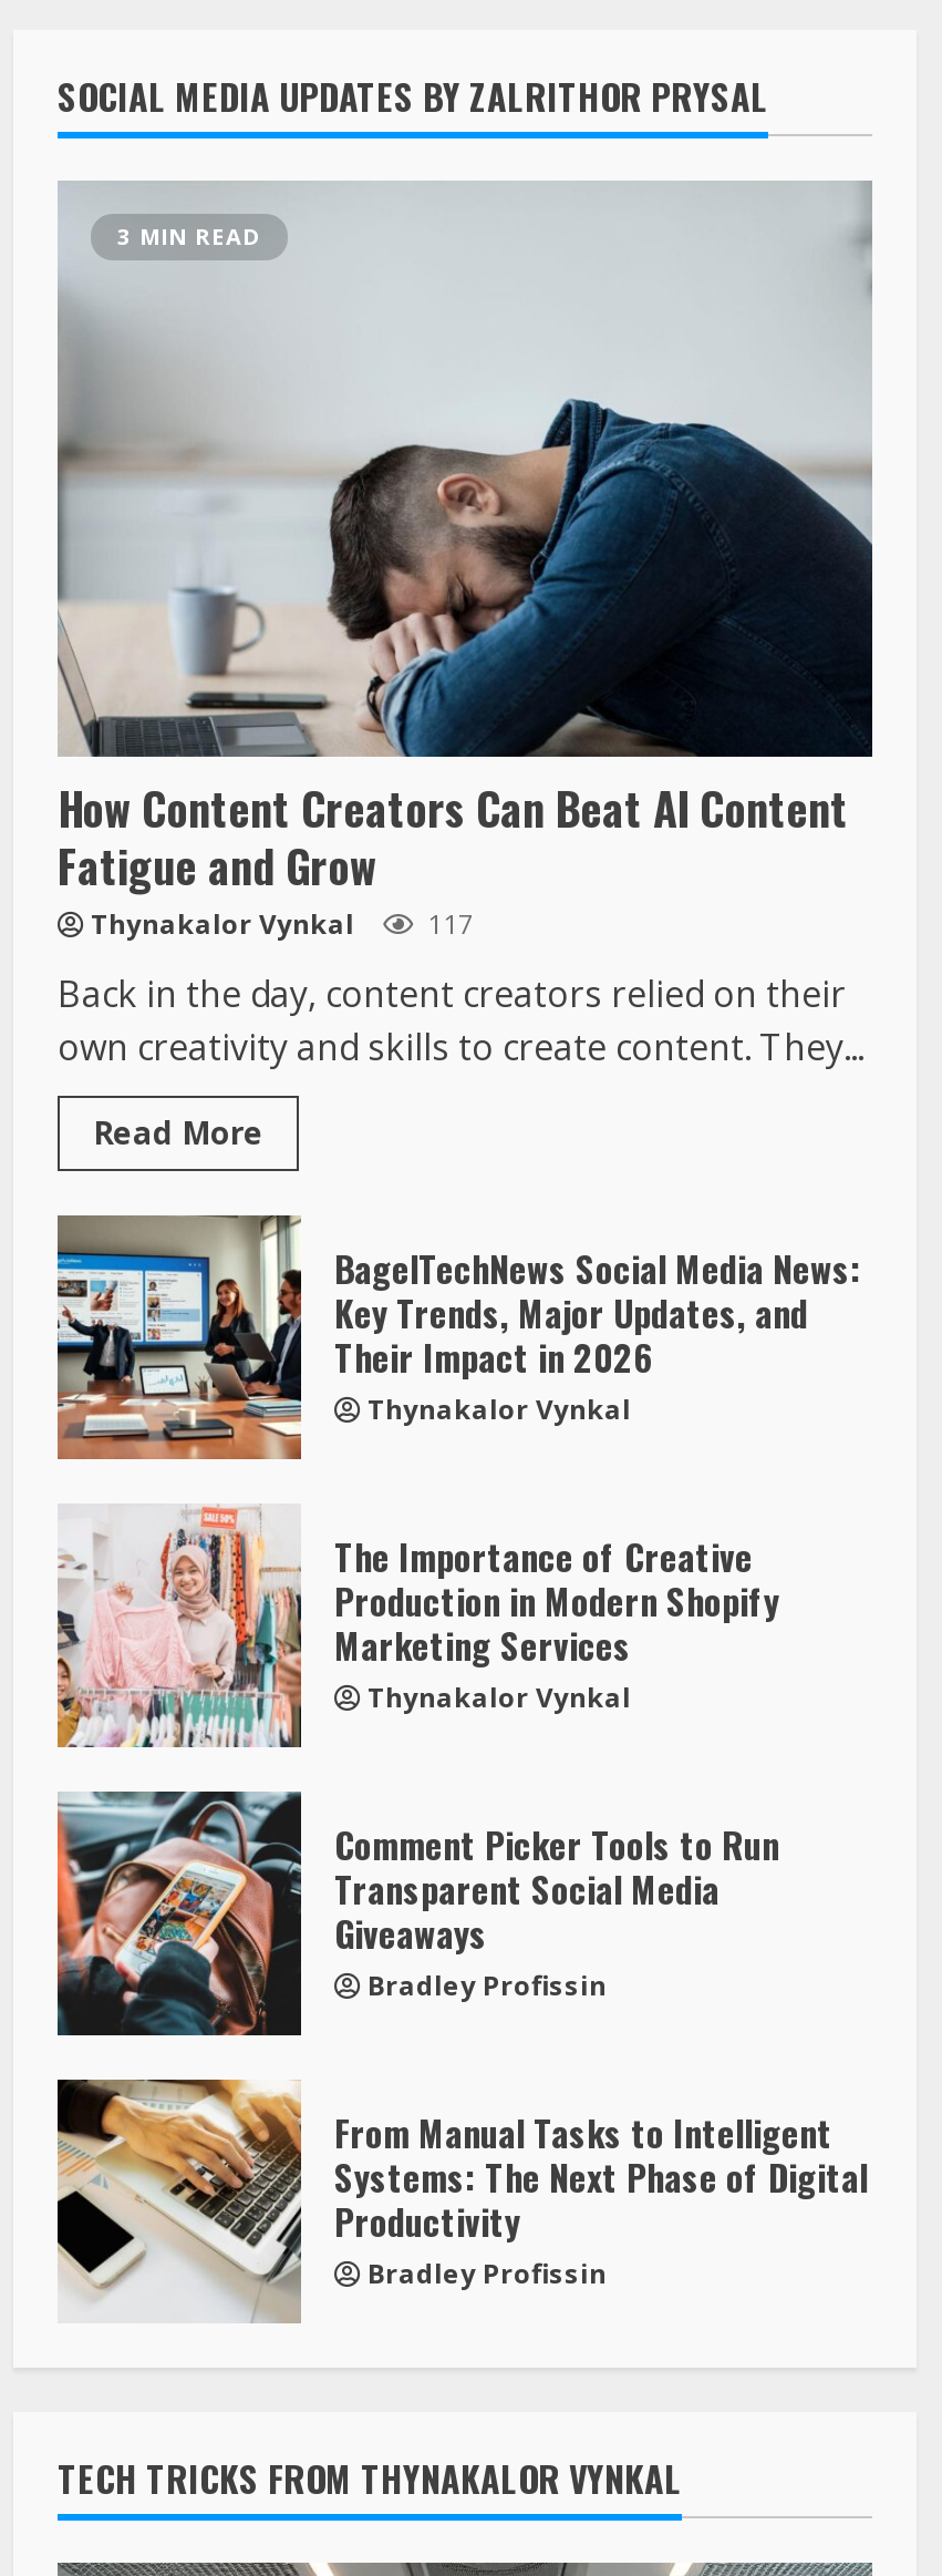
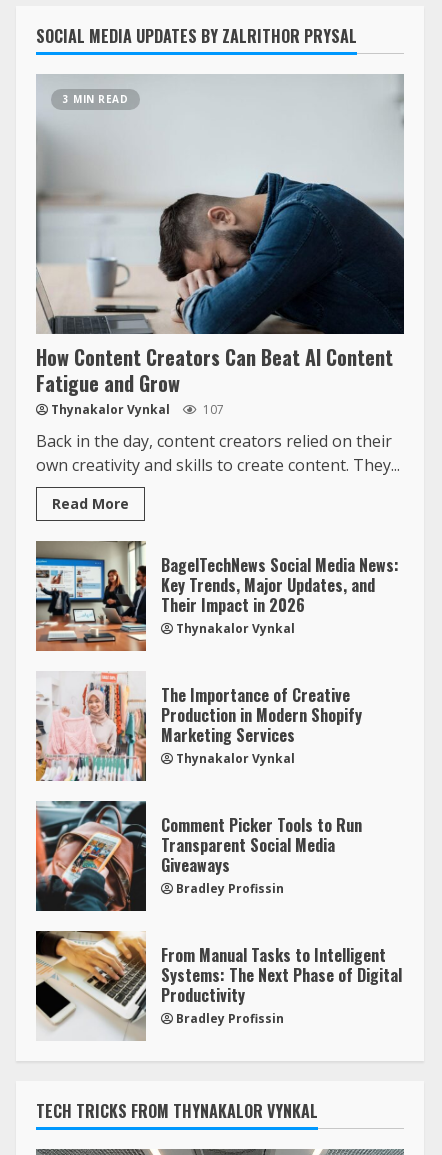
[91,905,474,943] Thynakalor Vynkal 117 -> [51,401,224,418] Thynakalor Vynkal 107

